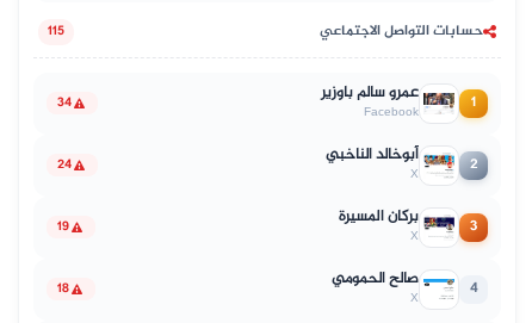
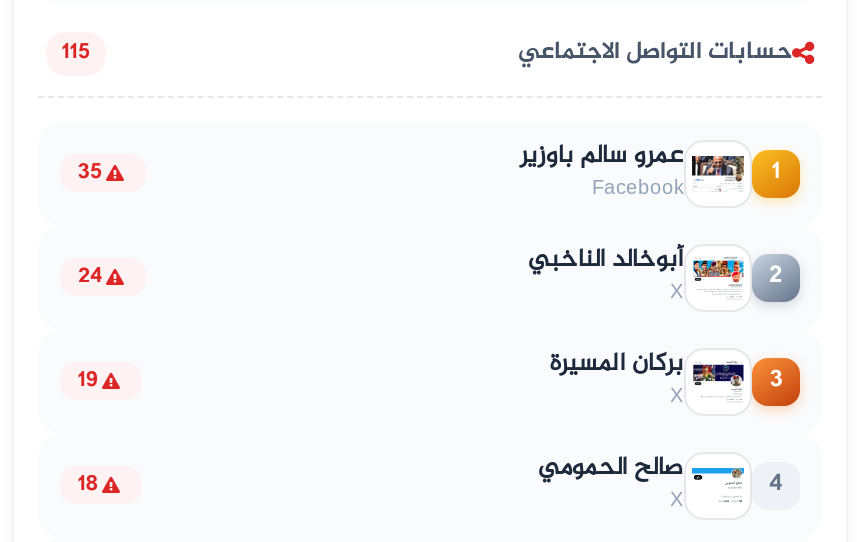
[57,92,72,115] 34 -> [78,155,102,193] 35

